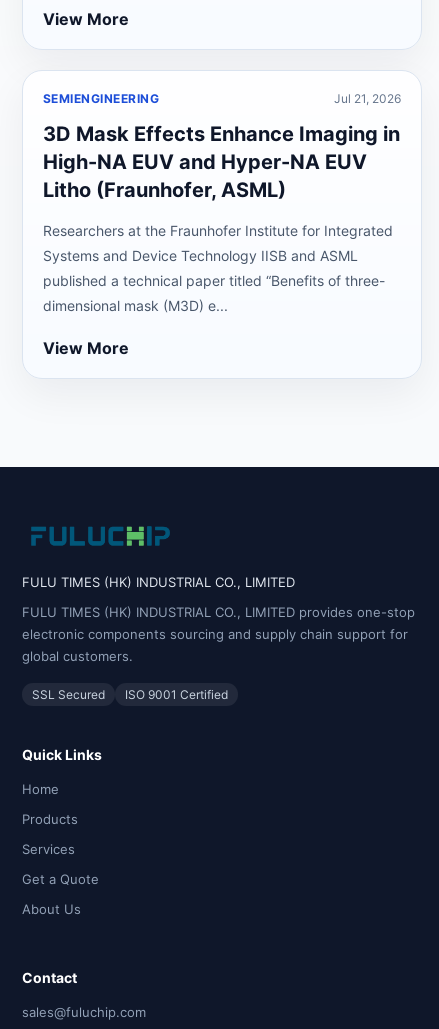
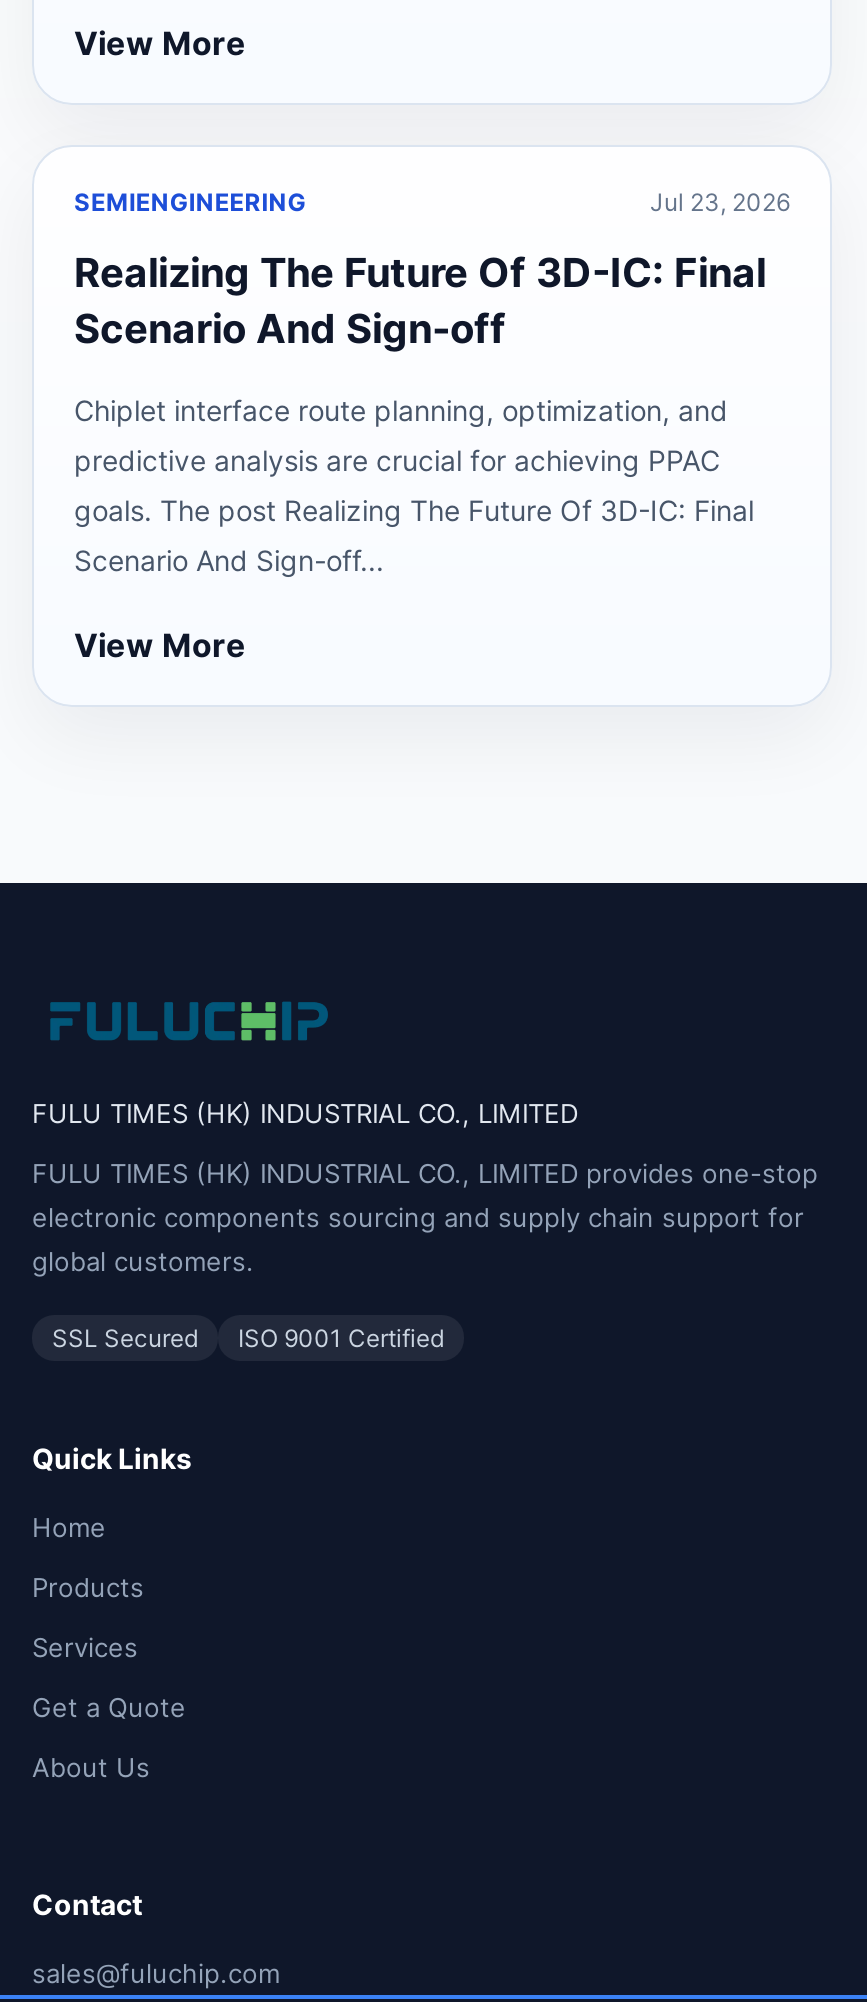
[334,91,401,106] Jul 21, 2026 -> [650,187,790,217] Jul 23, 2026
[43,122,400,202] 3D Mask Effects Enhance Imaging in | High-NA EUV and Hyper-NA EUV | Litho (Fraunhofer, ASML) -> [74,249,766,353] Realizing The Future Of 3D-IC: Final | Scenario And Sign-off
[43,222,393,239] Researchers at the Fraunhofer Institute for Integrated -> [74,393,728,427] Chiplet interface route planning, optimization, and
[43,247,358,264] Systems and Device Technology IISB and ASML -> [74,443,720,477] predictive analysis are crucial for achieving PPAC
[43,272,385,289] published a technical paper titled “Benefits of three- -> [74,493,754,527] goals. The post Realizing The Future Of 3D-IC: Final
[43,297,228,314] dimensional mask (M3D) e... -> [74,543,384,577] Scenario And Sign-off...

